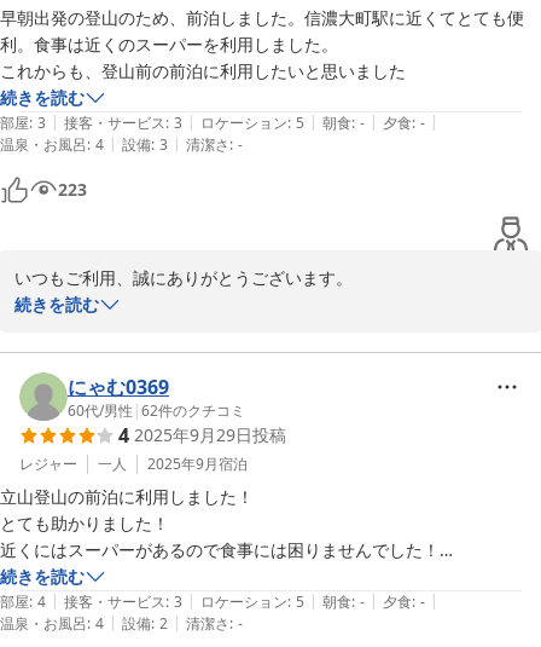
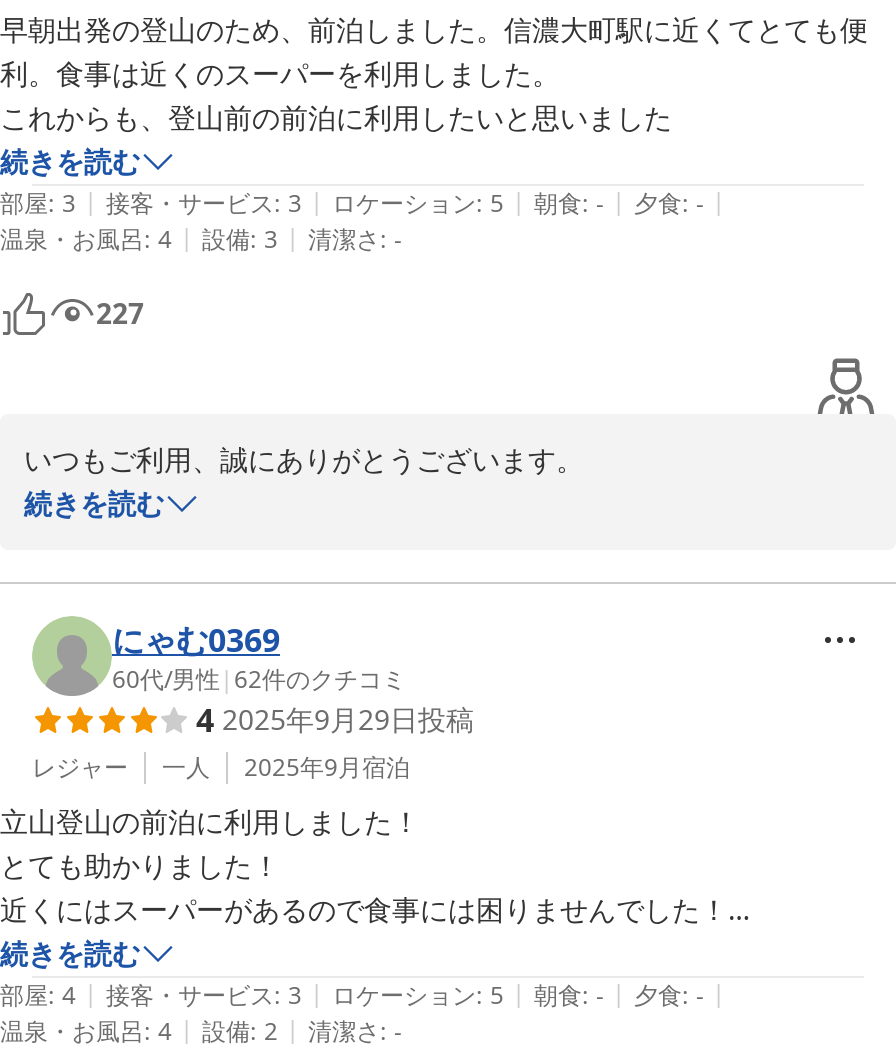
[58,178,87,201] 223 -> [96,294,144,332] 227

